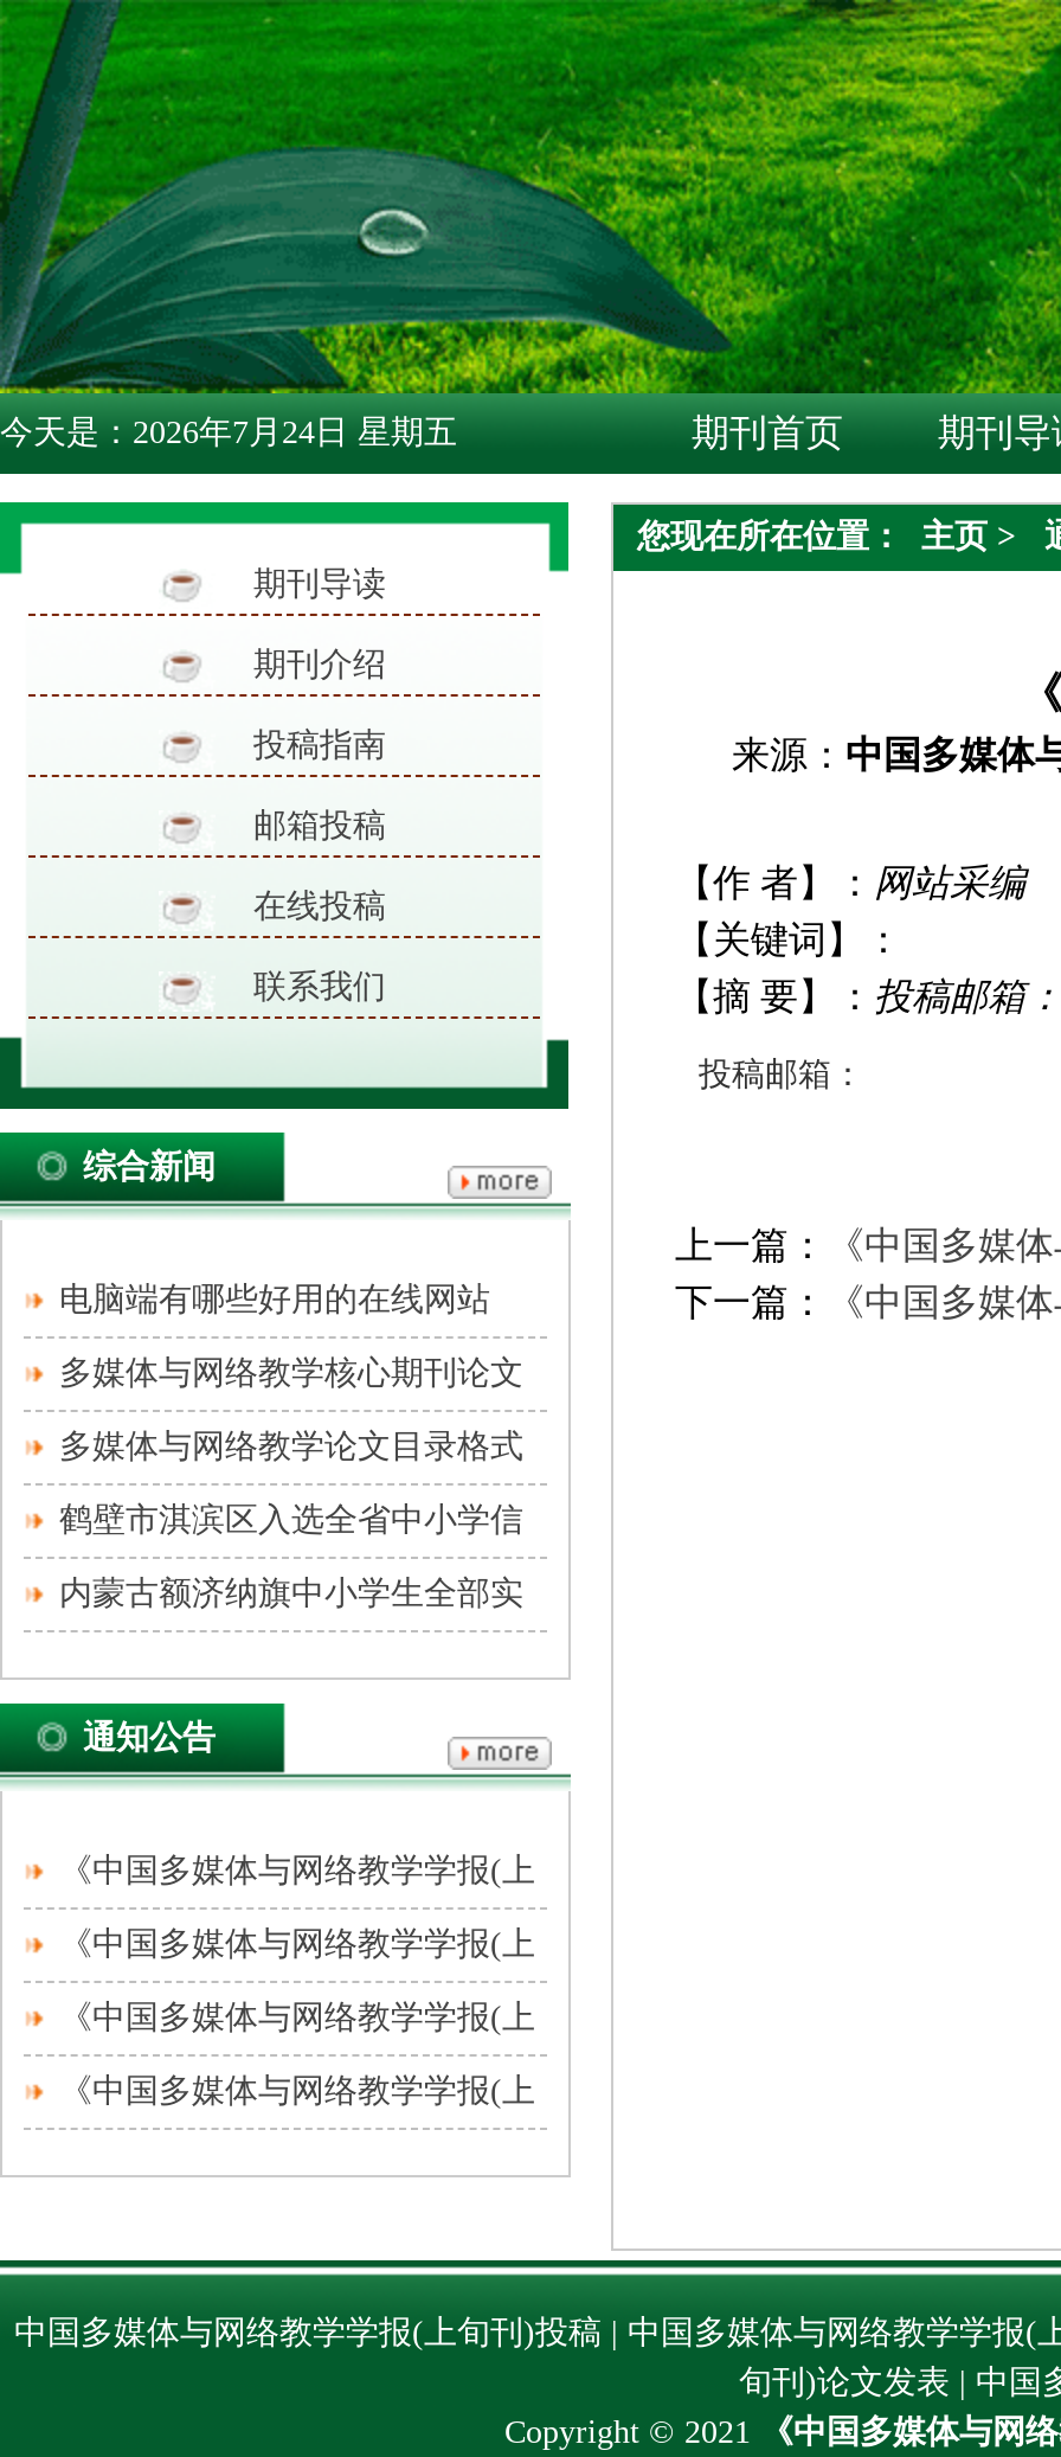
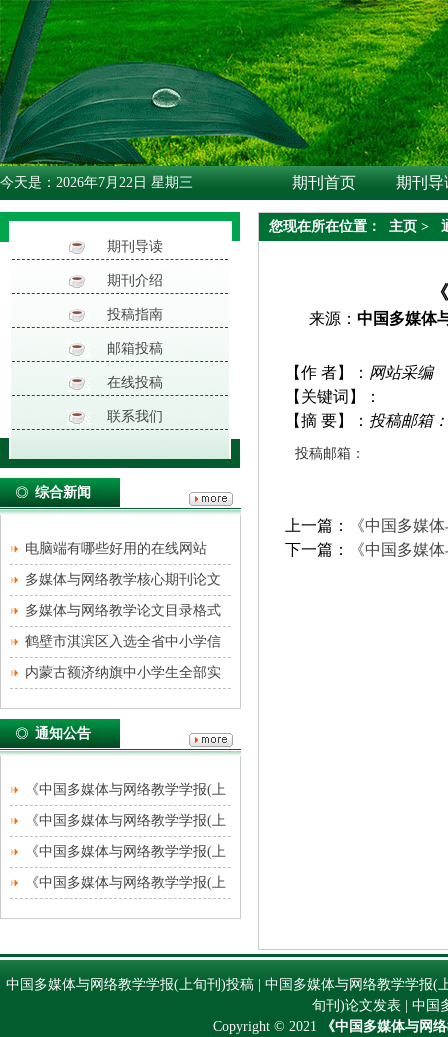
[0,415,457,450] 今天是：2026年7月24日 星期五 -> [0,175,193,190] 今天是：2026年7月22日 星期三

